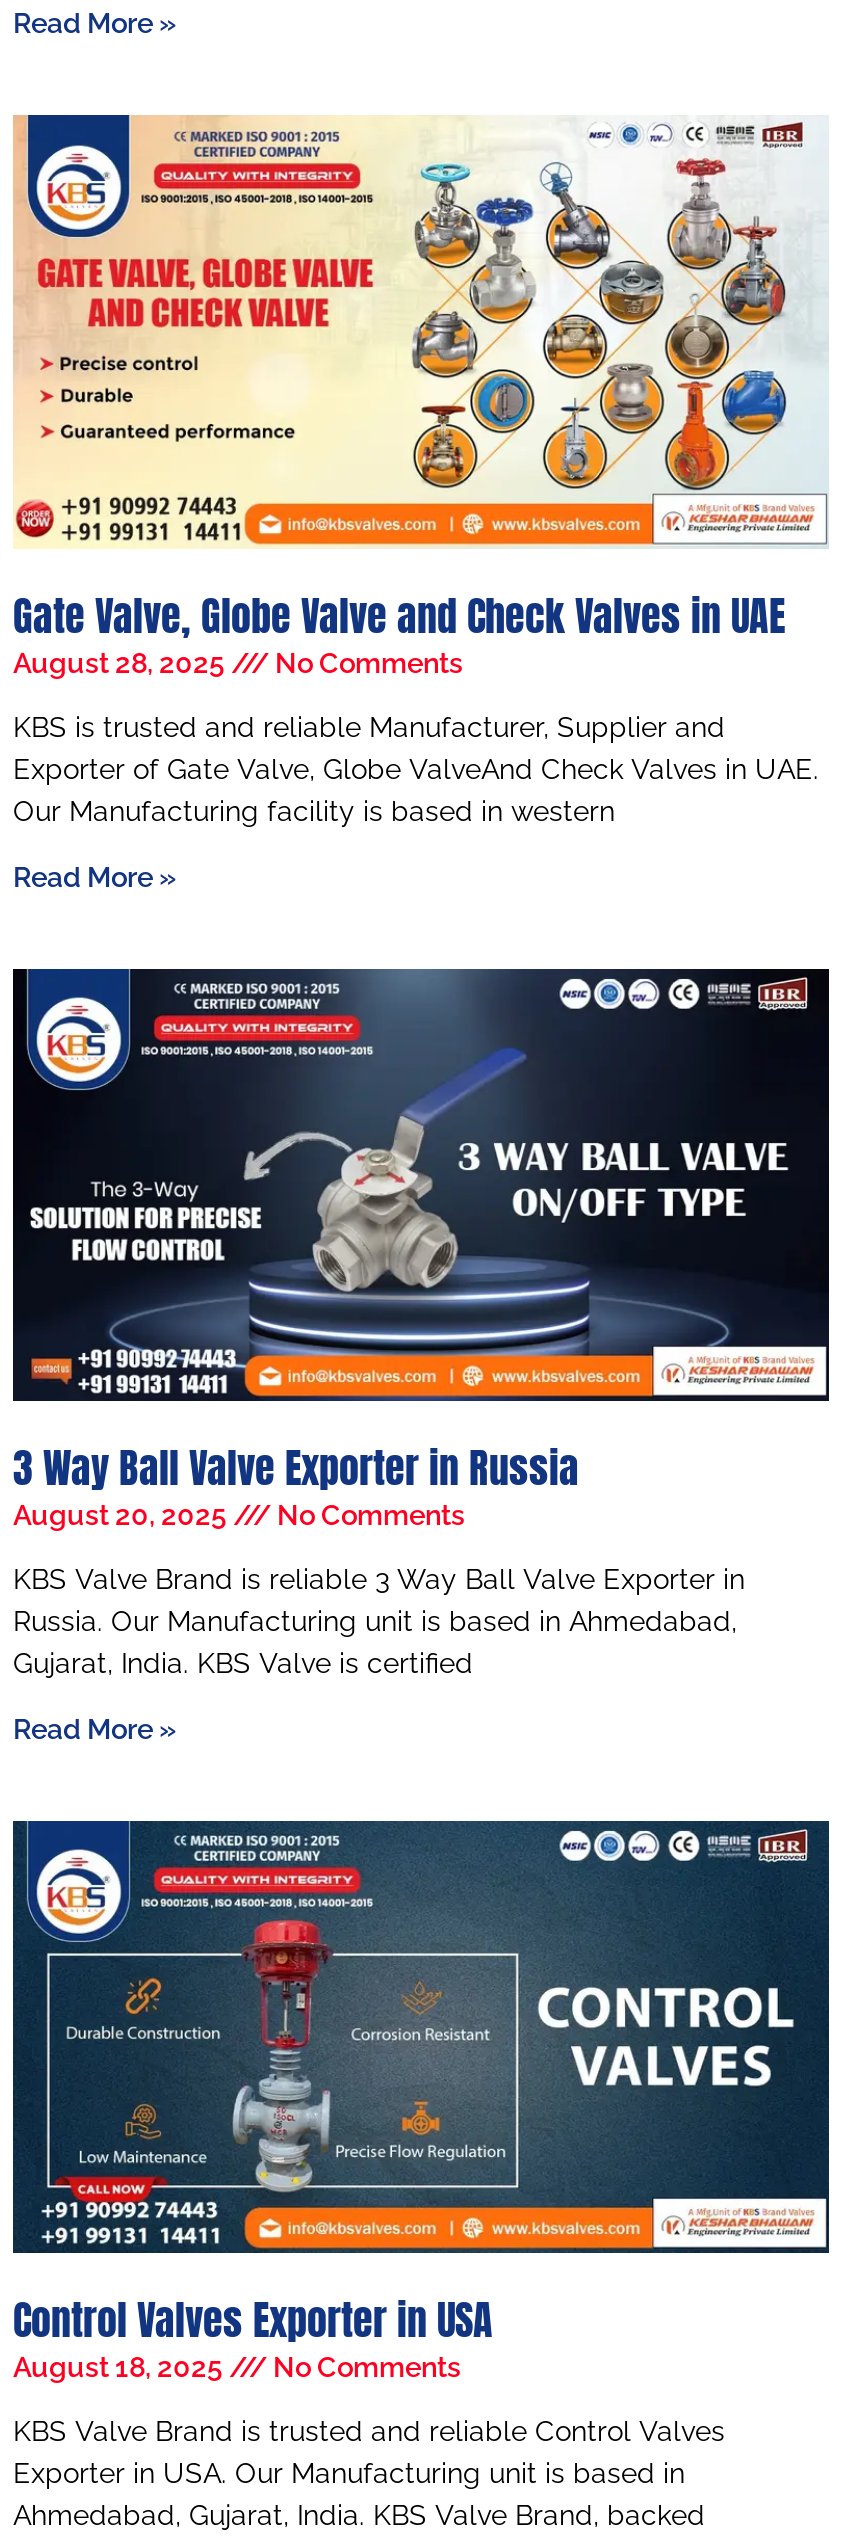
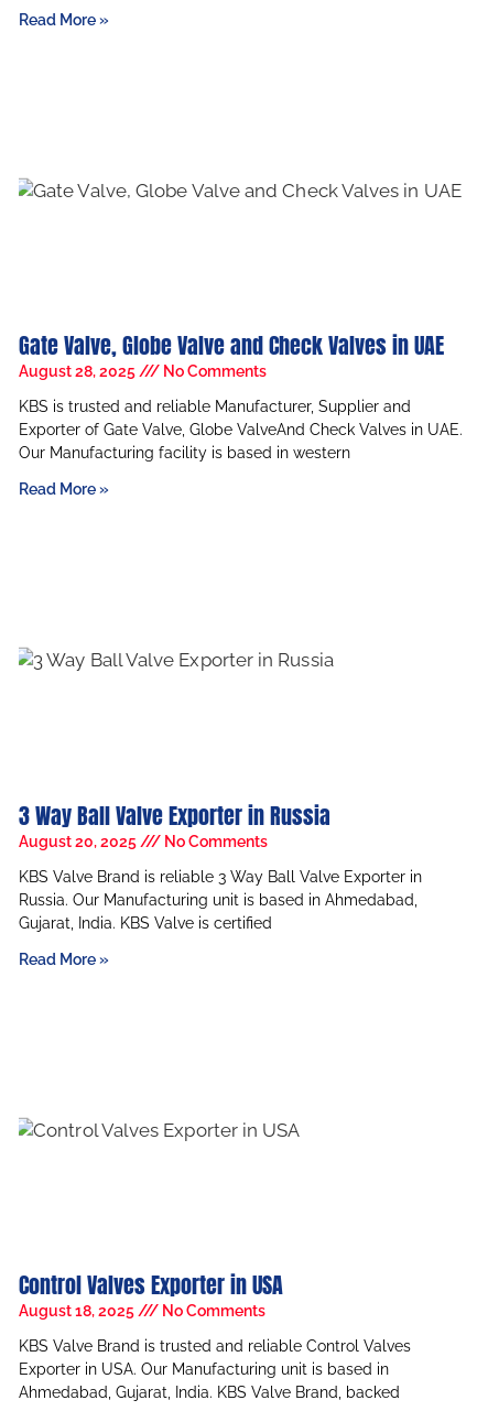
[11,112,829,548] [image] -> none
[11,966,831,1404] [image] -> none
[11,1818,831,2256] [image] -> none

